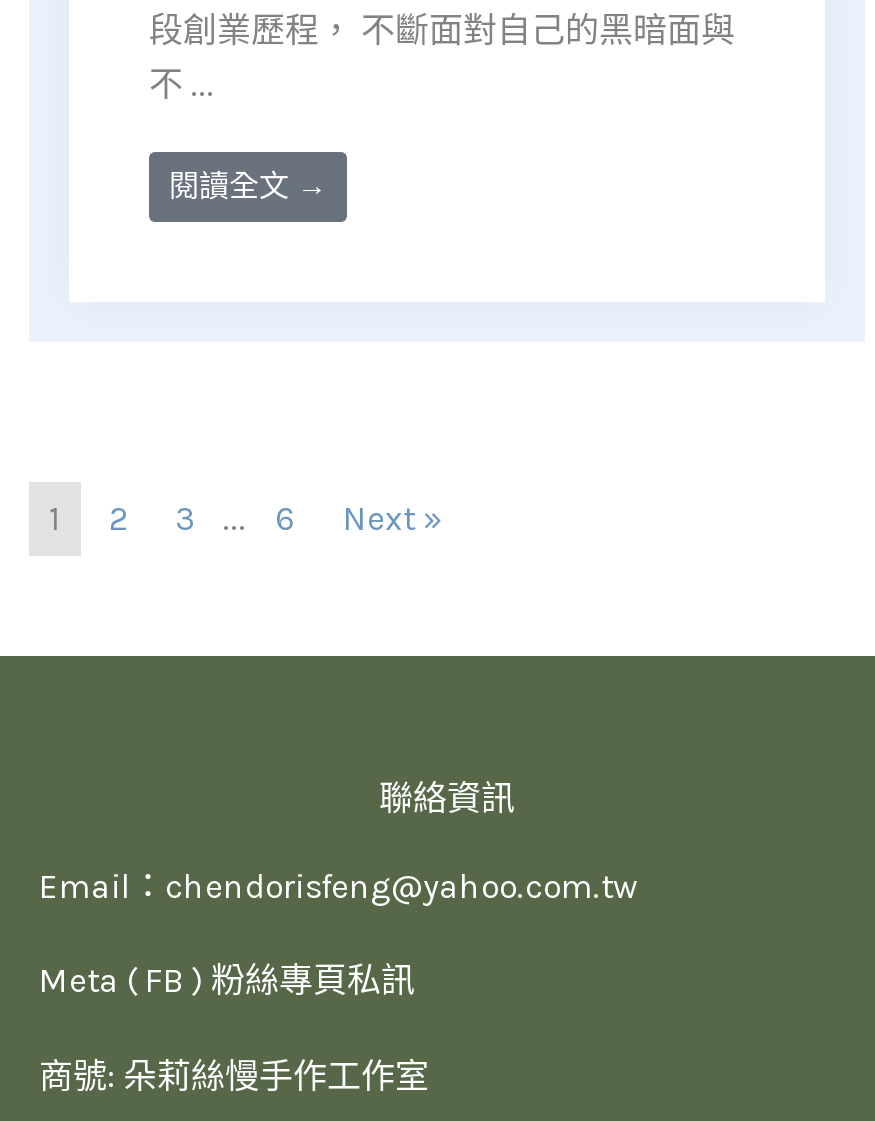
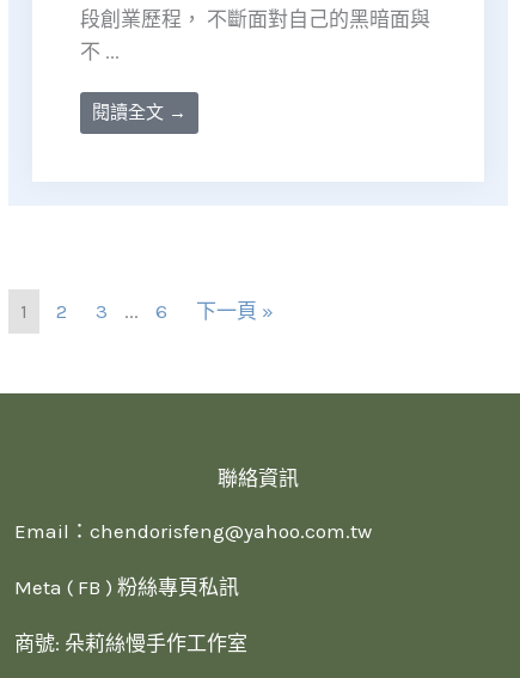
[343,498,443,538] Next » -> [196,298,274,322] 下一頁 »

